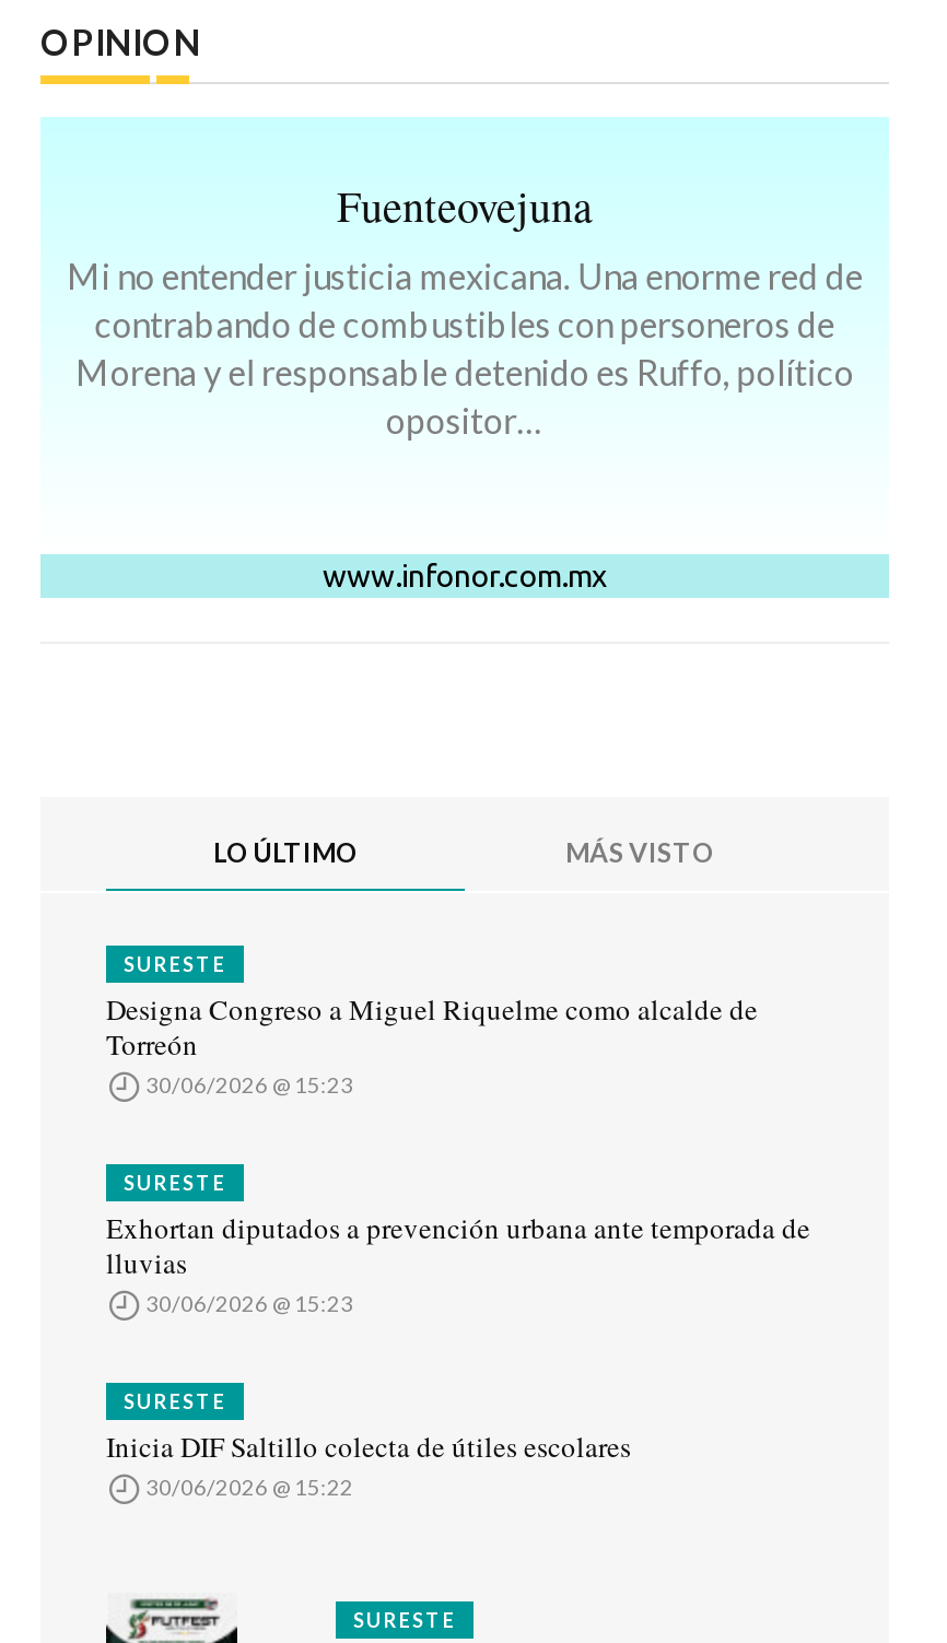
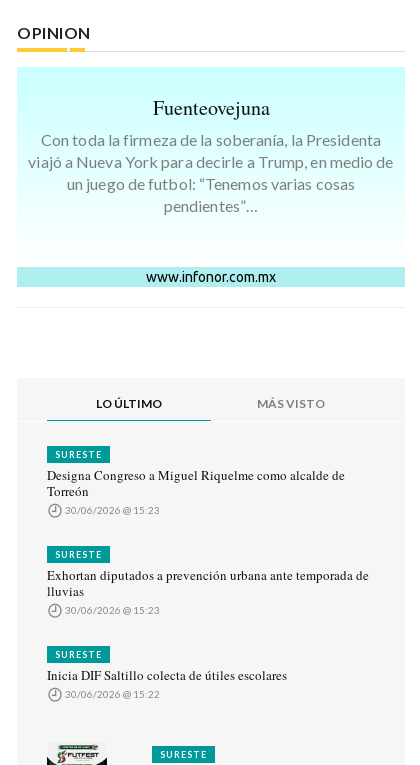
[66,254,863,440] Mi no entender justicia mexicana. Una enorme red de | contrabando de combustibles con personeros de | Morena y el responsable detenido es Ruffo, político | opositor… -> [28,130,394,215] Con toda la firmeza de la soberanía, la Presidenta | viajó a Nueva York para decirle a Trump, en medio de | un juego de futbol: “Tenemos varias cosas | pendientes”…

